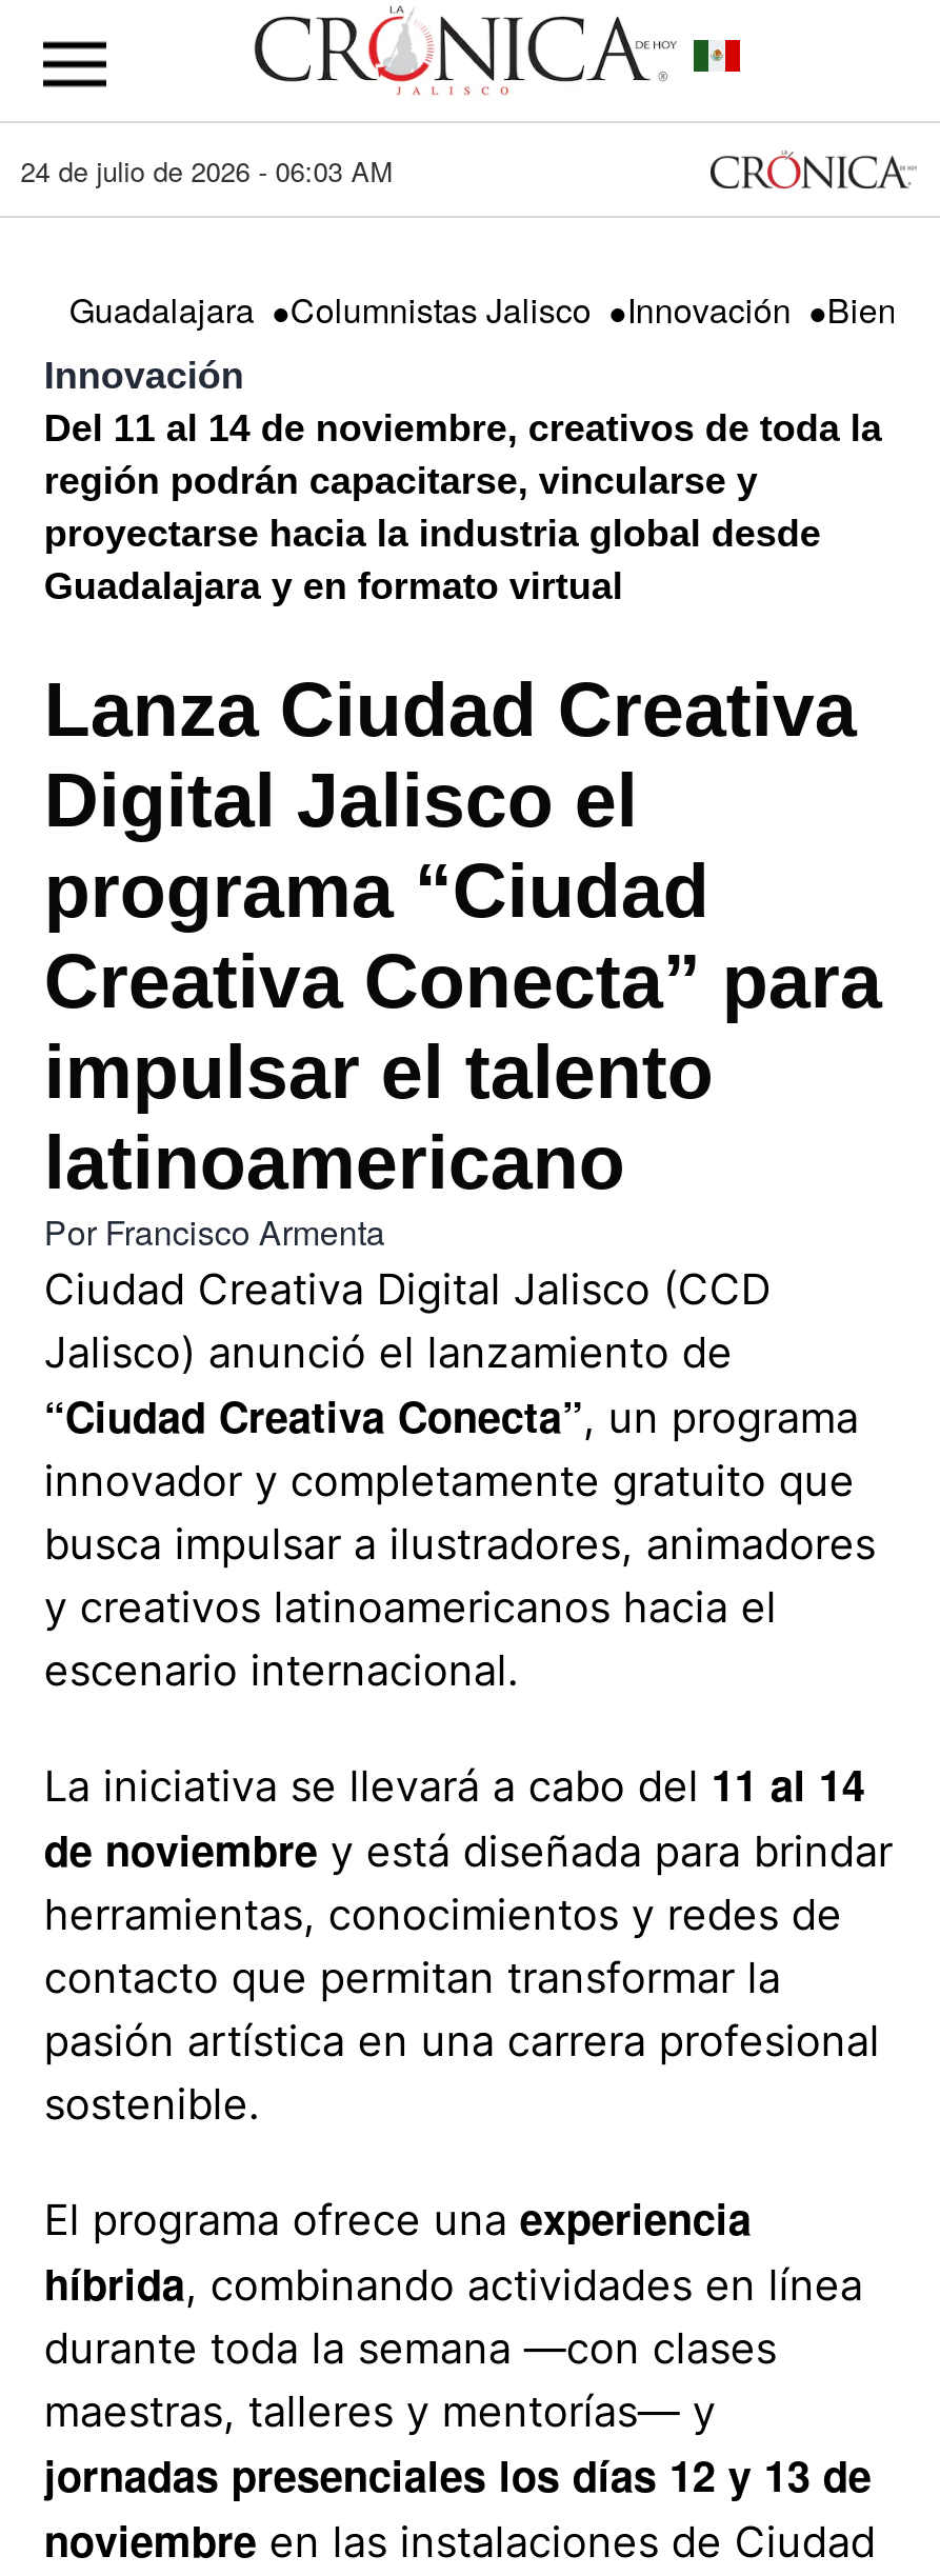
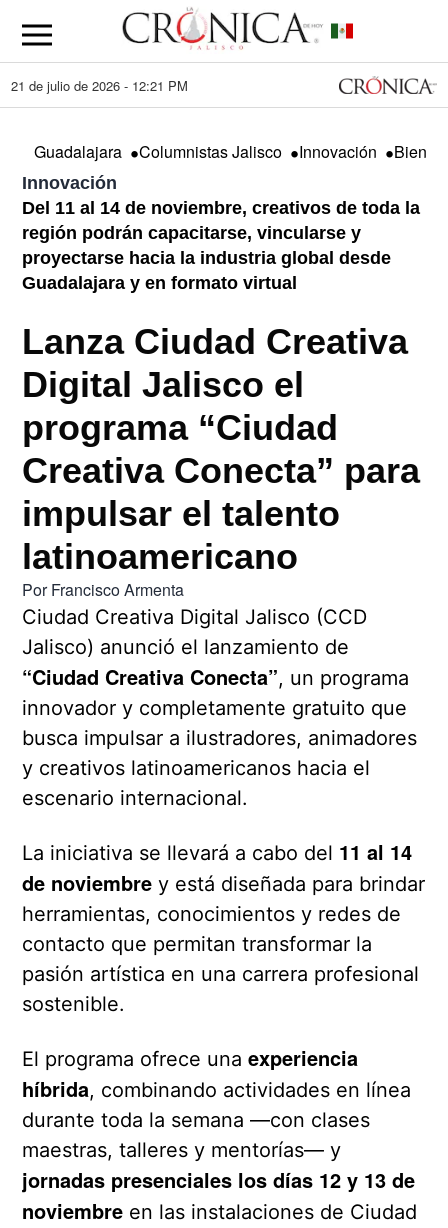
[20,149,393,189] 24 de julio de 2026 - 06:03 AM -> [11,75,188,94] 21 de julio de 2026 - 12:21 PM

